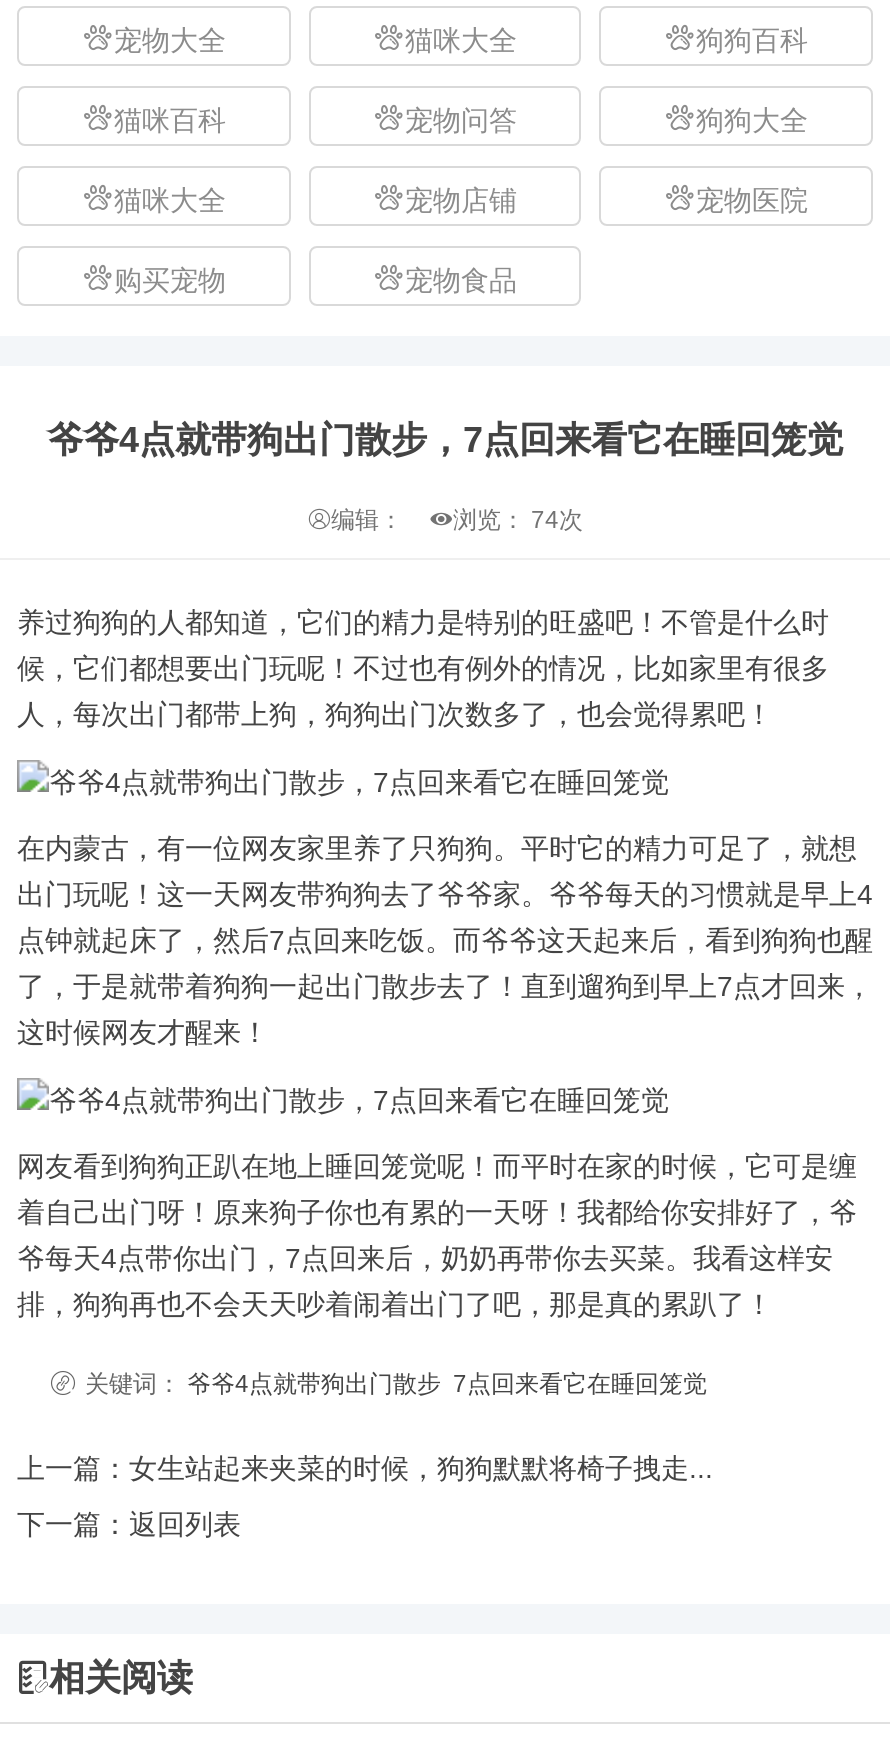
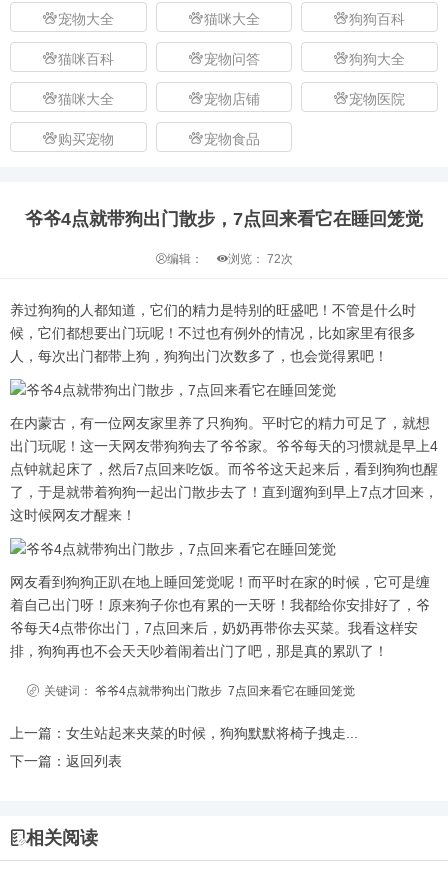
[331,507,583,535] 编辑： 浏览：74次 -> [167,252,293,266] 编辑： 浏览：72次

